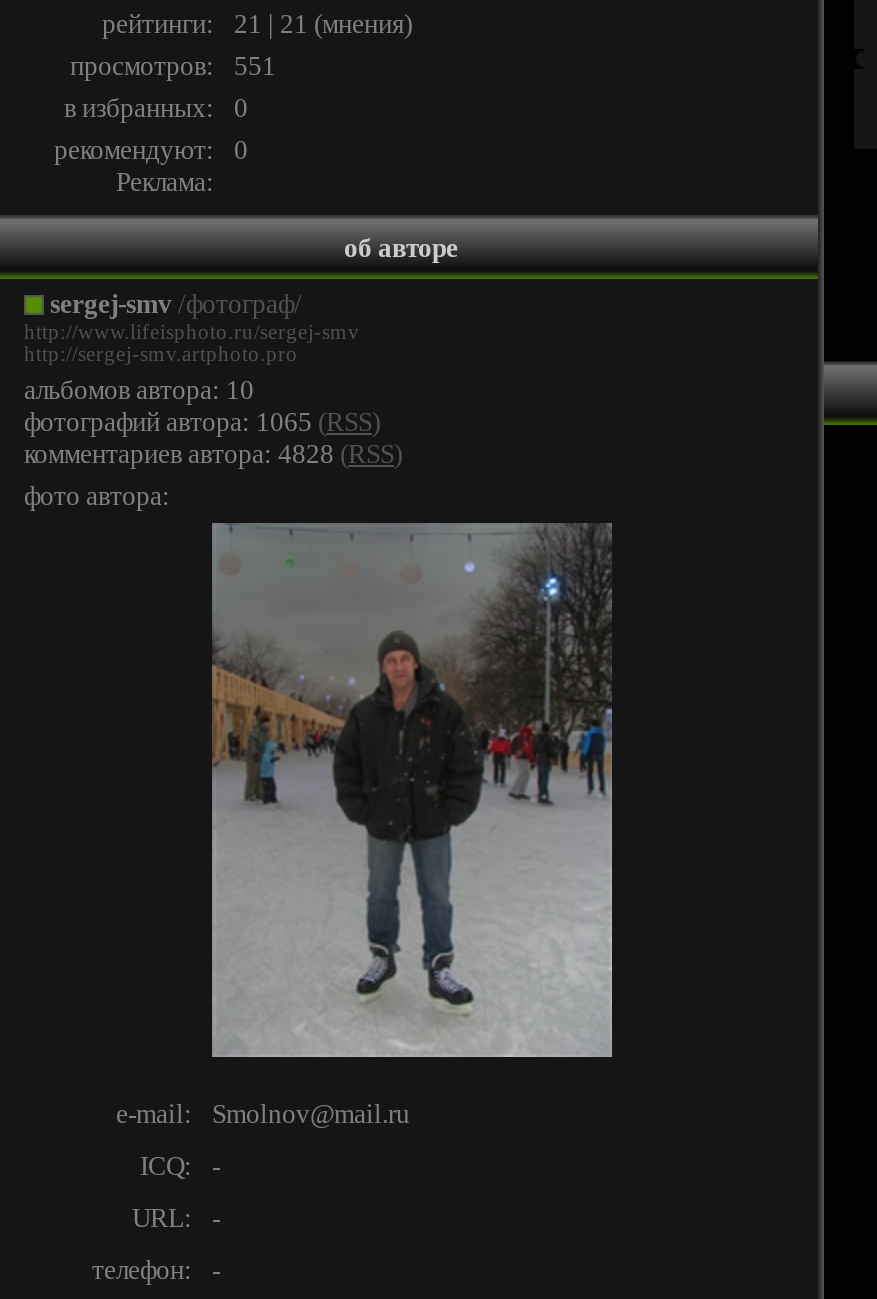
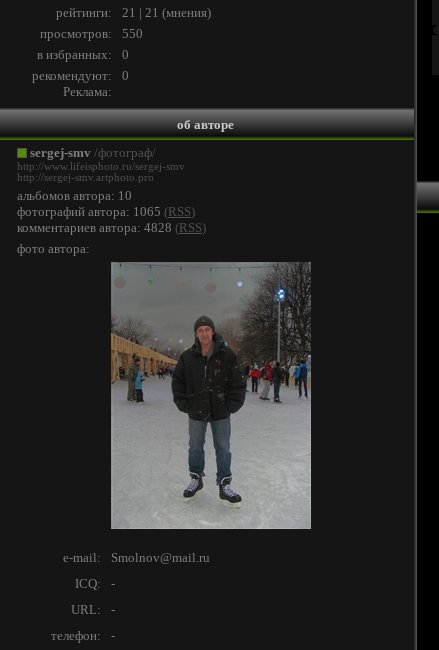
[70,51,276,81] просмотров: 551 -> [40,26,143,41] просмотров: 550

